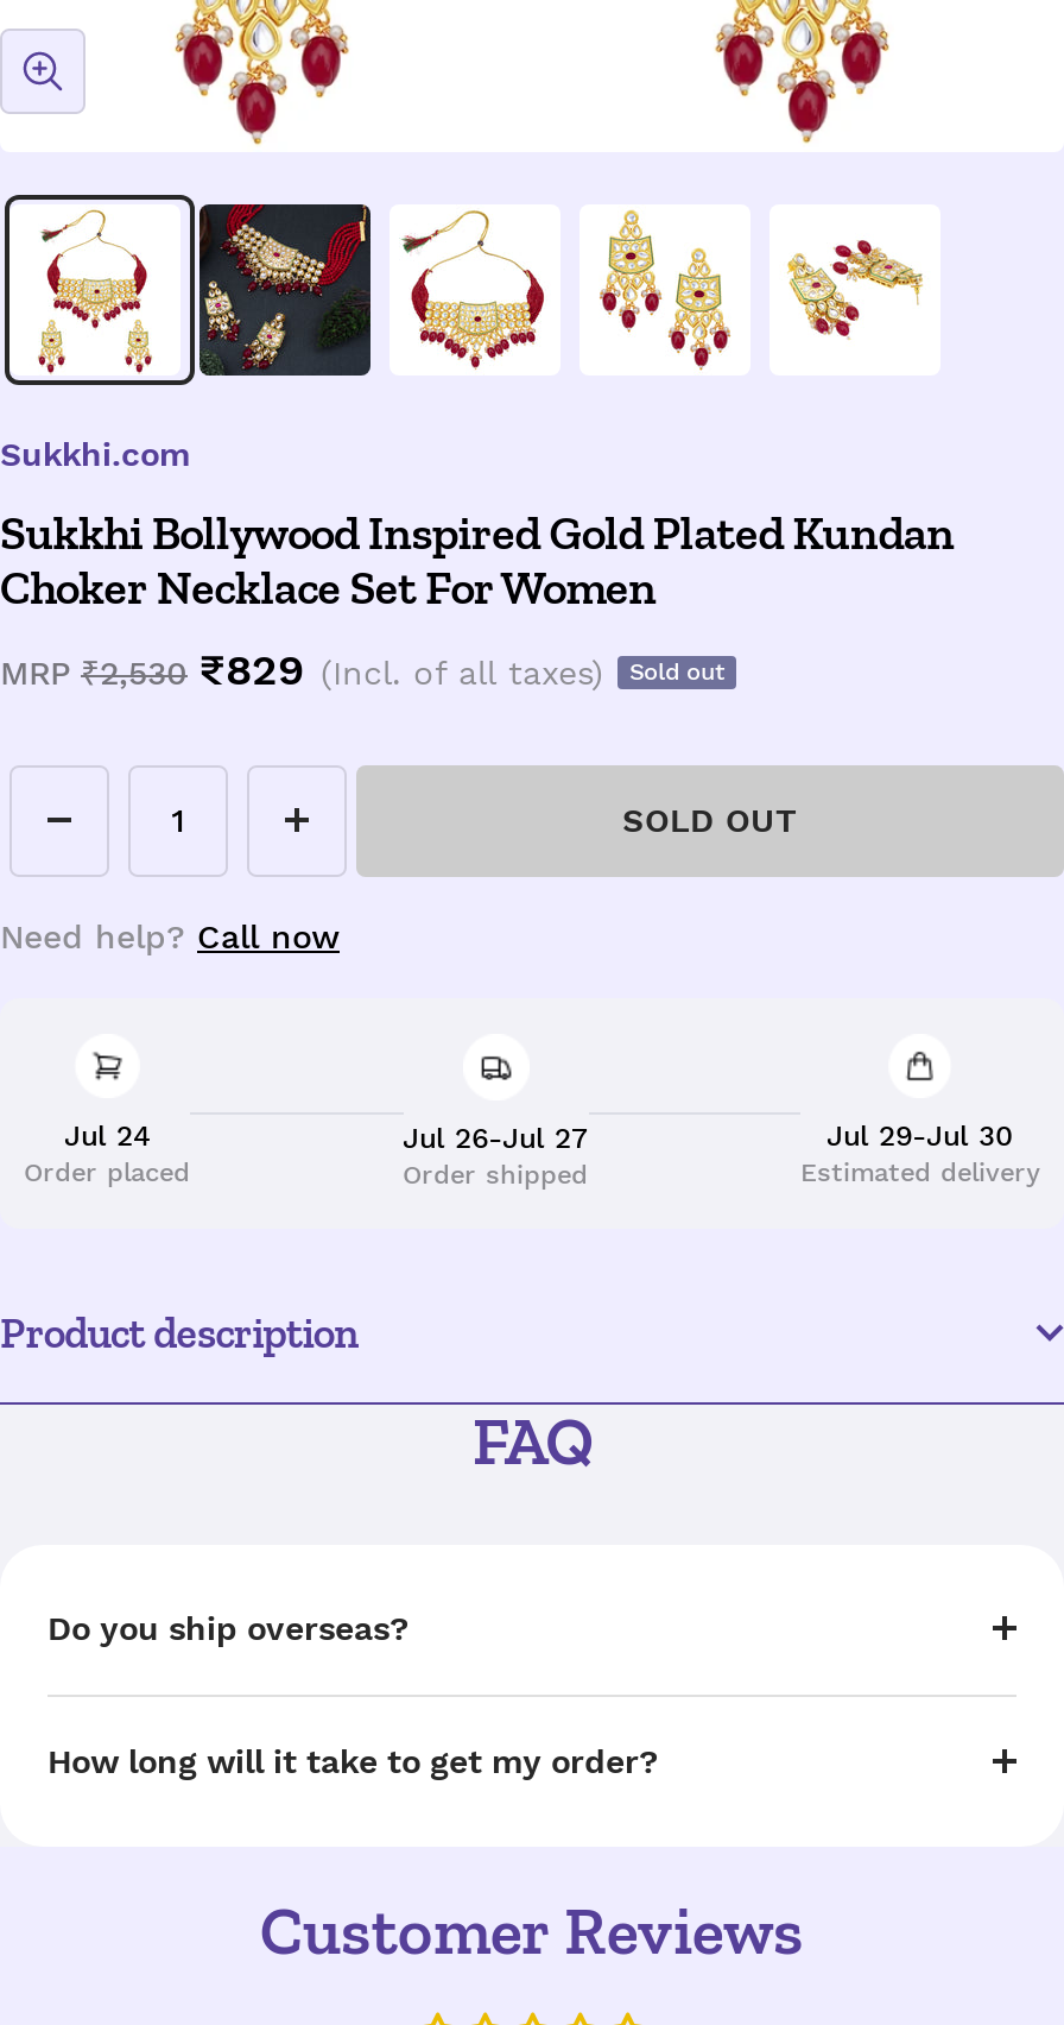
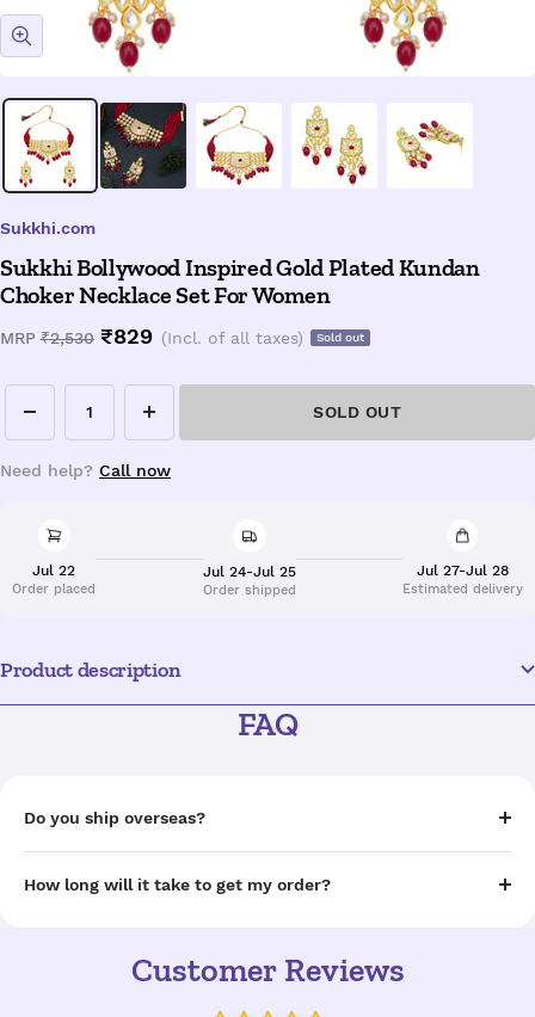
[64,1119,150,1152] Jul 24 -> [32,562,75,579] Jul 22
[403,1121,588,1154] Jul 26-Jul 27 -> [202,563,296,580] Jul 24-Jul 25
[826,1119,1014,1152] Jul 29-Jul 30 -> [417,562,509,579] Jul 27-Jul 28

